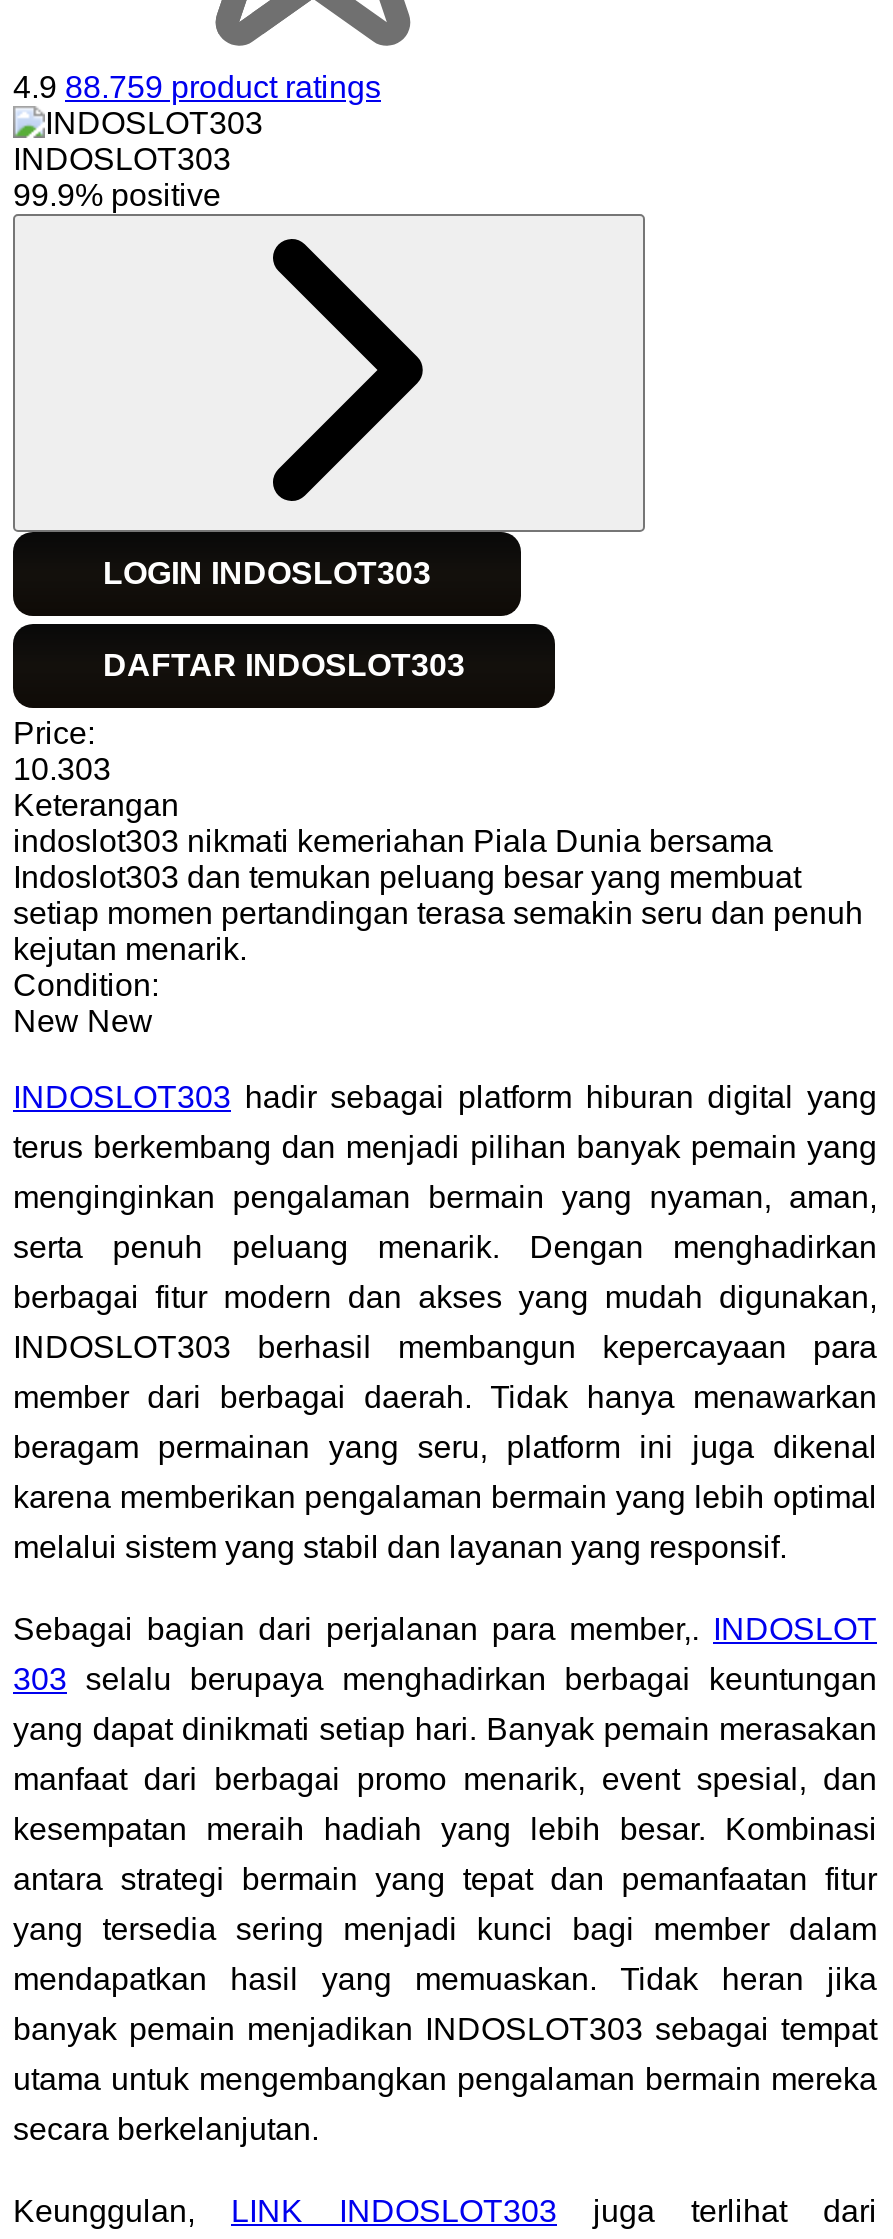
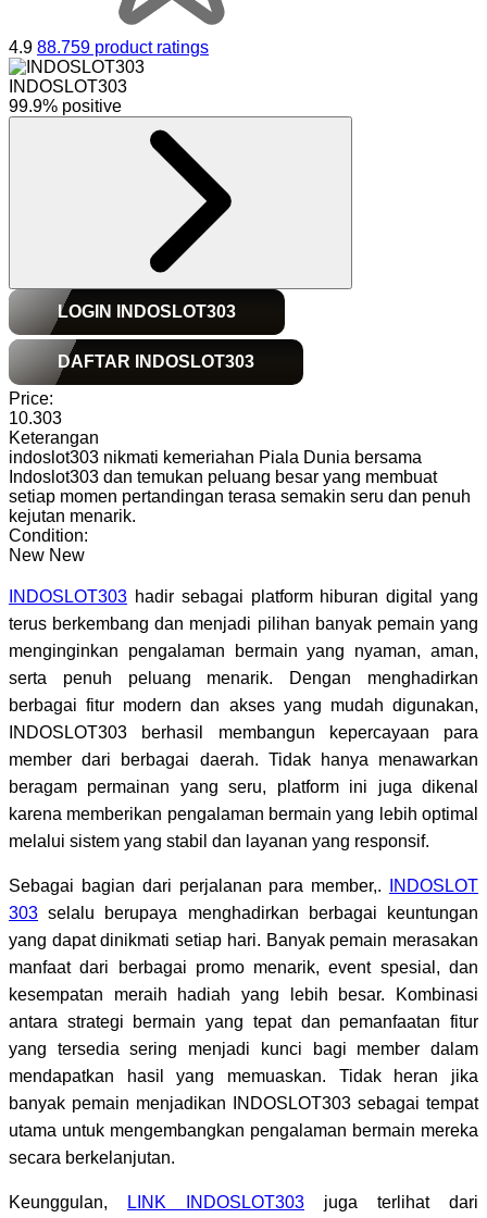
[13,532,135,706] [image] -> [10,288,76,385] [image]

